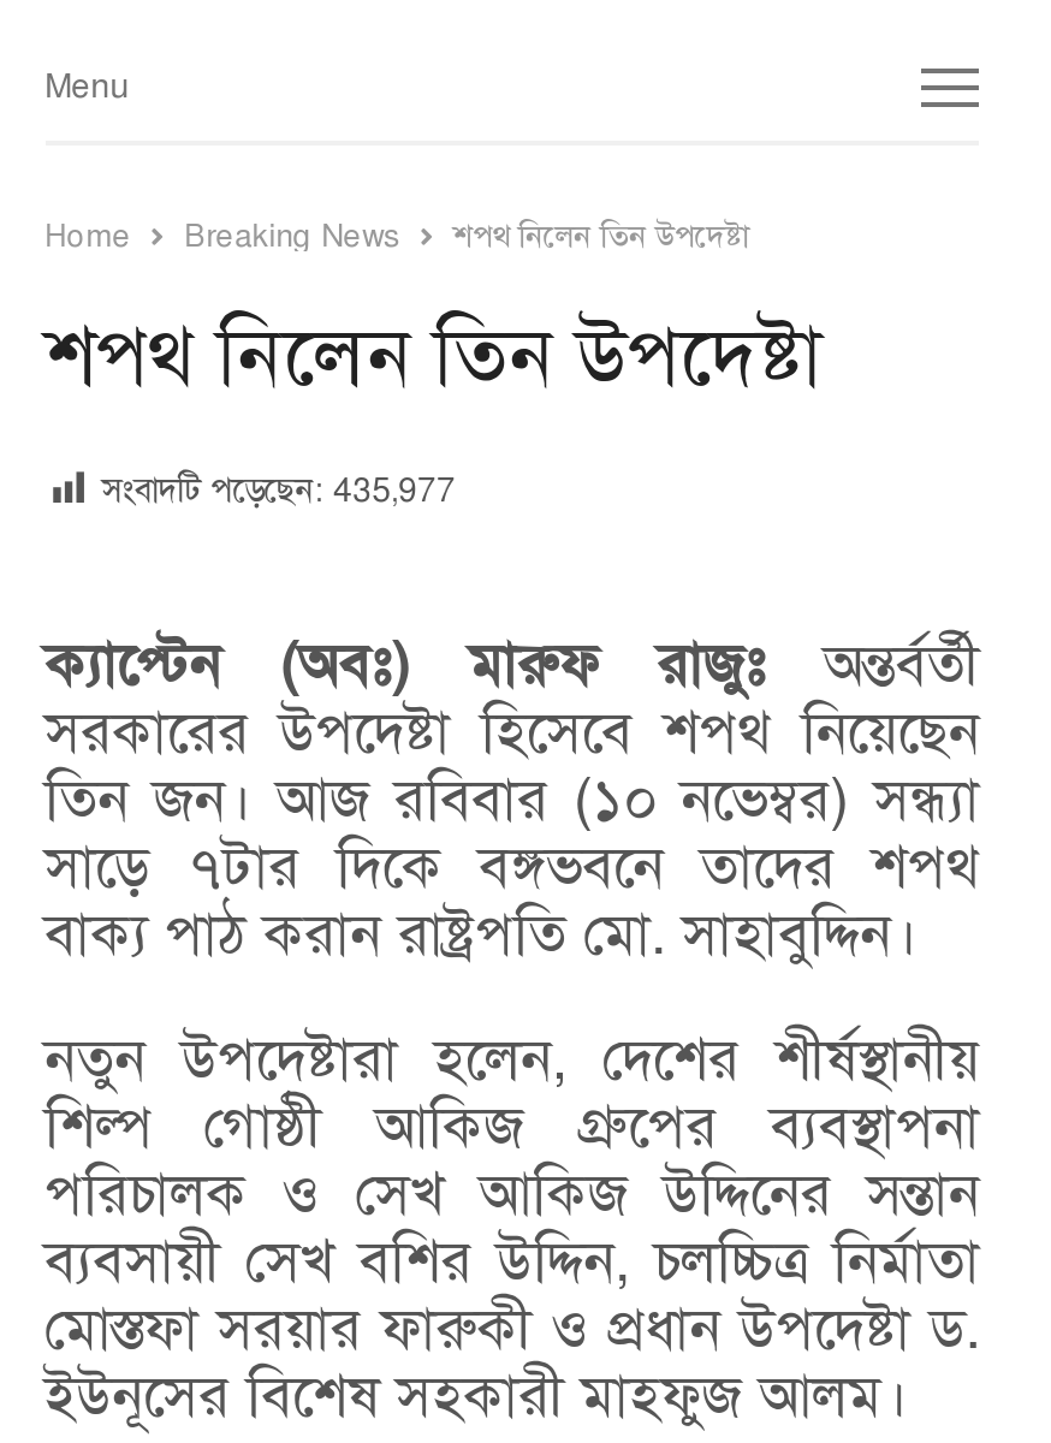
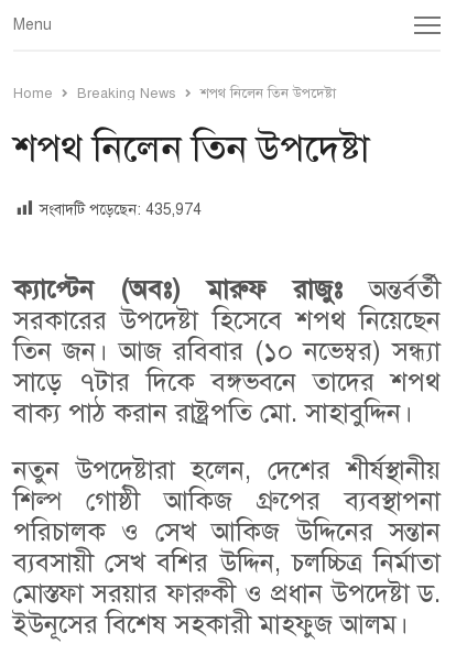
[102,470,456,511] সংবাদটি পড়েছেন: 435,977 -> [39,200,201,219] সংবাদটি পড়েছেন: 435,974

